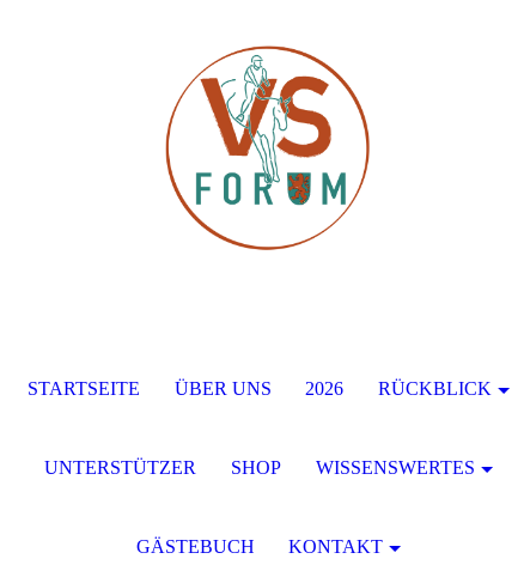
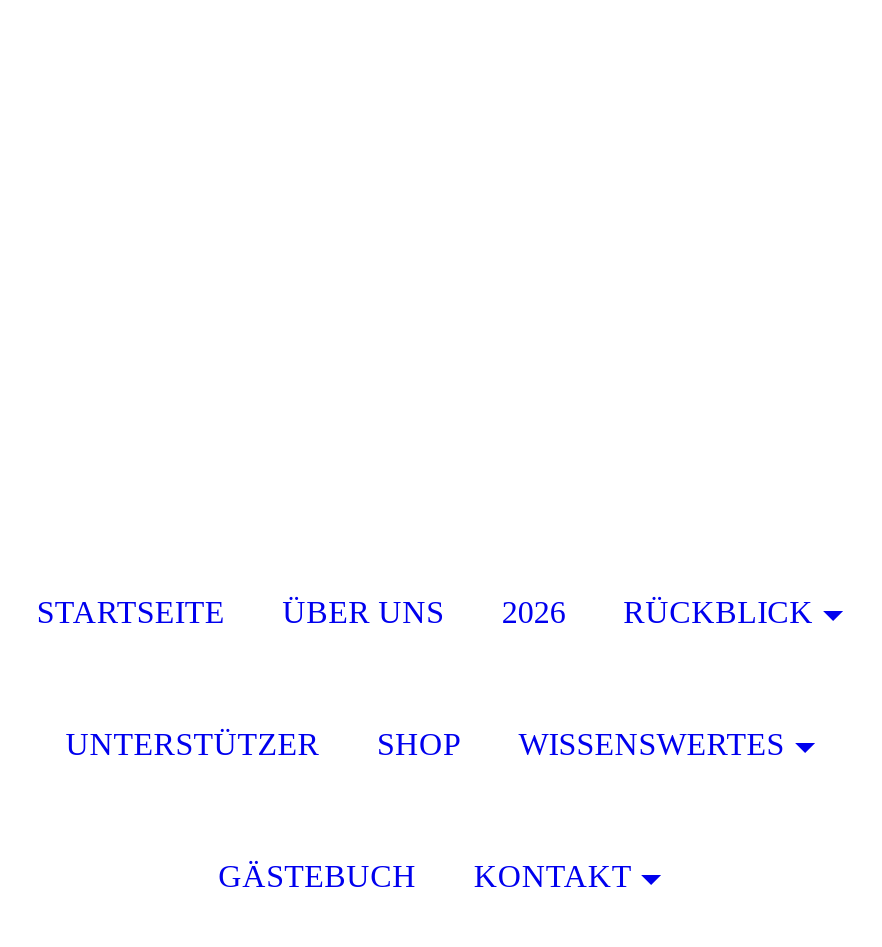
[164,44,371,251] [image] -> none

